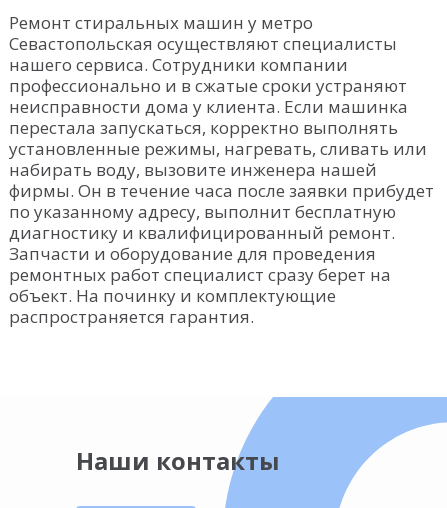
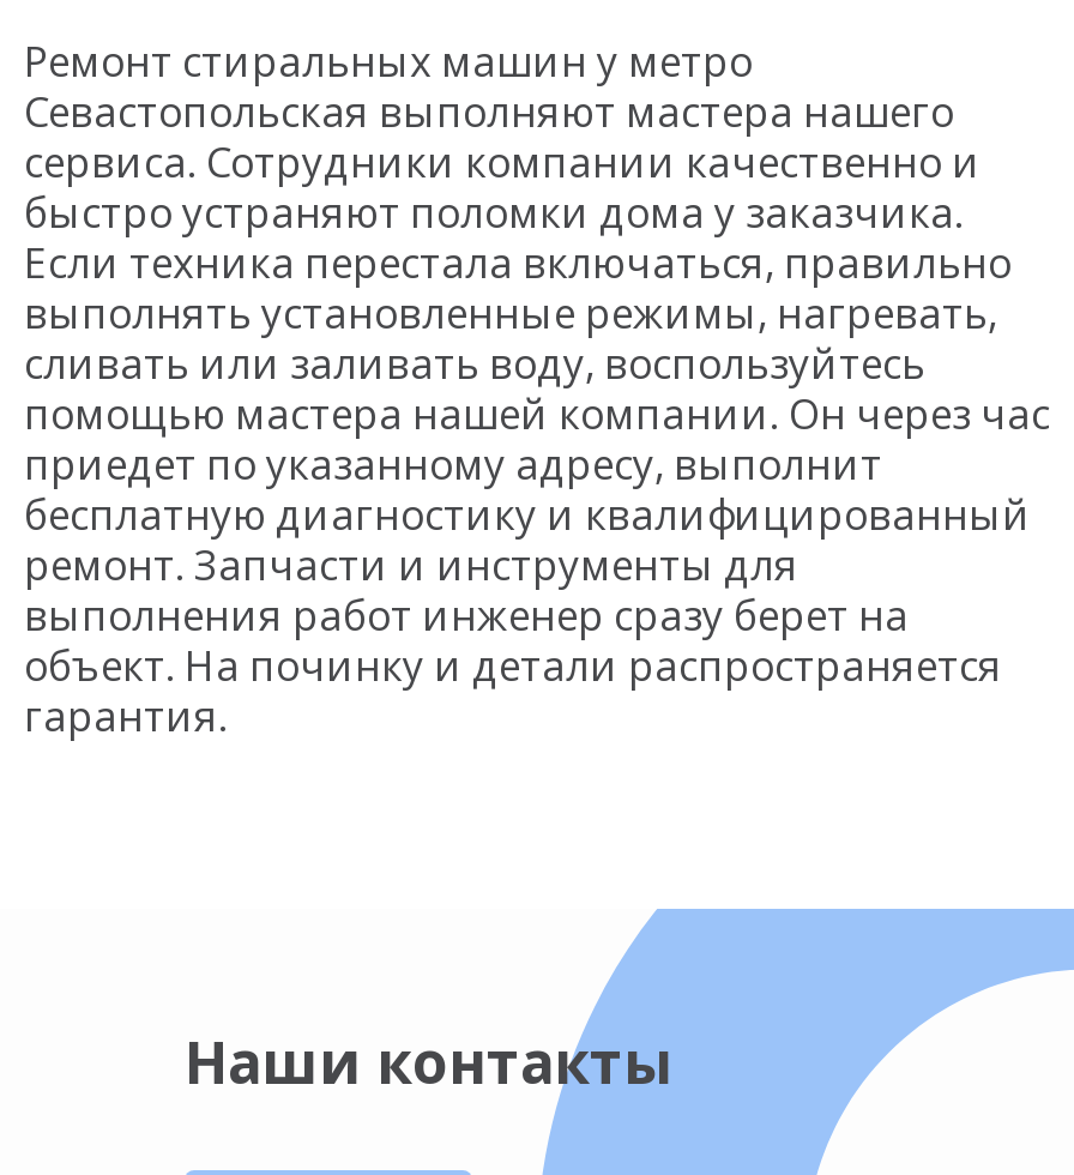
[9,32,434,328] Севастопольская осуществляют специалисты | нашего сервиса. Сотрудники компании | профессионально и в сжатые сроки устраняют | неисправности дома у клиента. Если машинка | перестала запускаться, корректно выполнять | установленные режимы, нагревать, сливать или | набирать воду, вызовите инженера нашей | фирмы. Он в течение часа после заявки прибудет | по указанному адресу, выполнит бесплатную | диагностику и квалифицированный ремонт. | Запчасти и оборудование для проведения | ремонтных работ специалист сразу берет на | объект. На починку и комплектующие | распространяется гарантия. -> [24,84,1050,743] Севастопольская выполняют мастера нашего | сервиса. Сотрудники компании качественно и | быстро устраняют поломки дома у заказчика. | Если техника перестала включаться, правильно | выполнять установленные режимы, нагревать, | сливать или заливать воду, воспользуйтесь | помощью мастера нашей компании. Он через час | приедет по указанному адресу, выполнит | бесплатную диагностику и квалифицированный | ремонт. Запчасти и инструменты для | выполнения работ инженер сразу берет на | объект. На починку и детали распространяется | гарантия.

